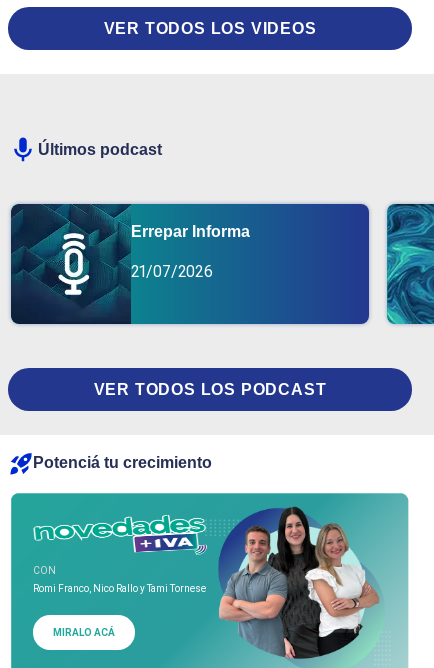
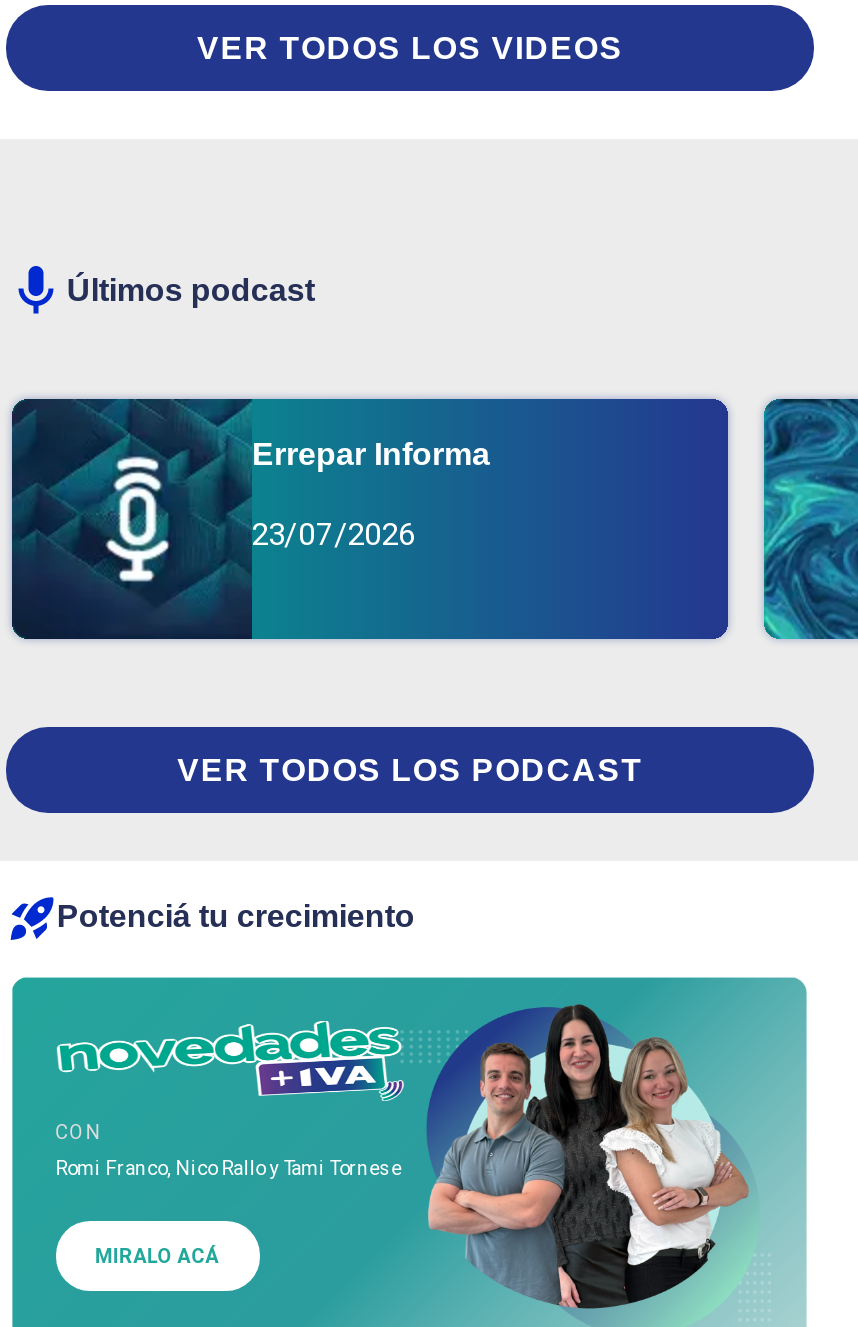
[131,262,213,281] 21/07/2026 -> [252,515,418,553] 23/07/2026

